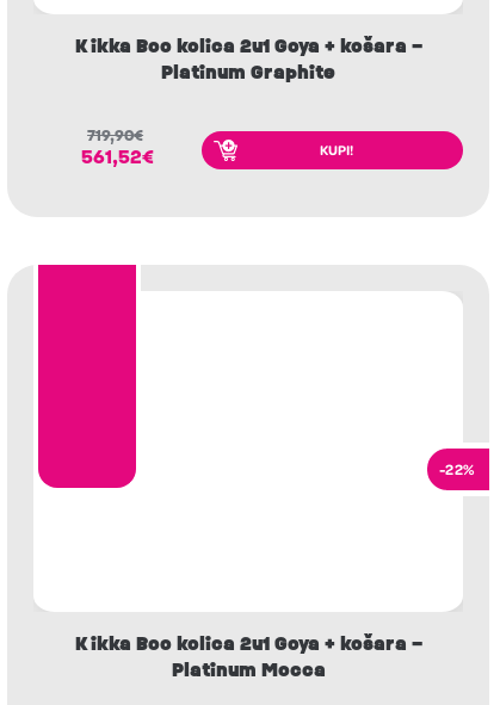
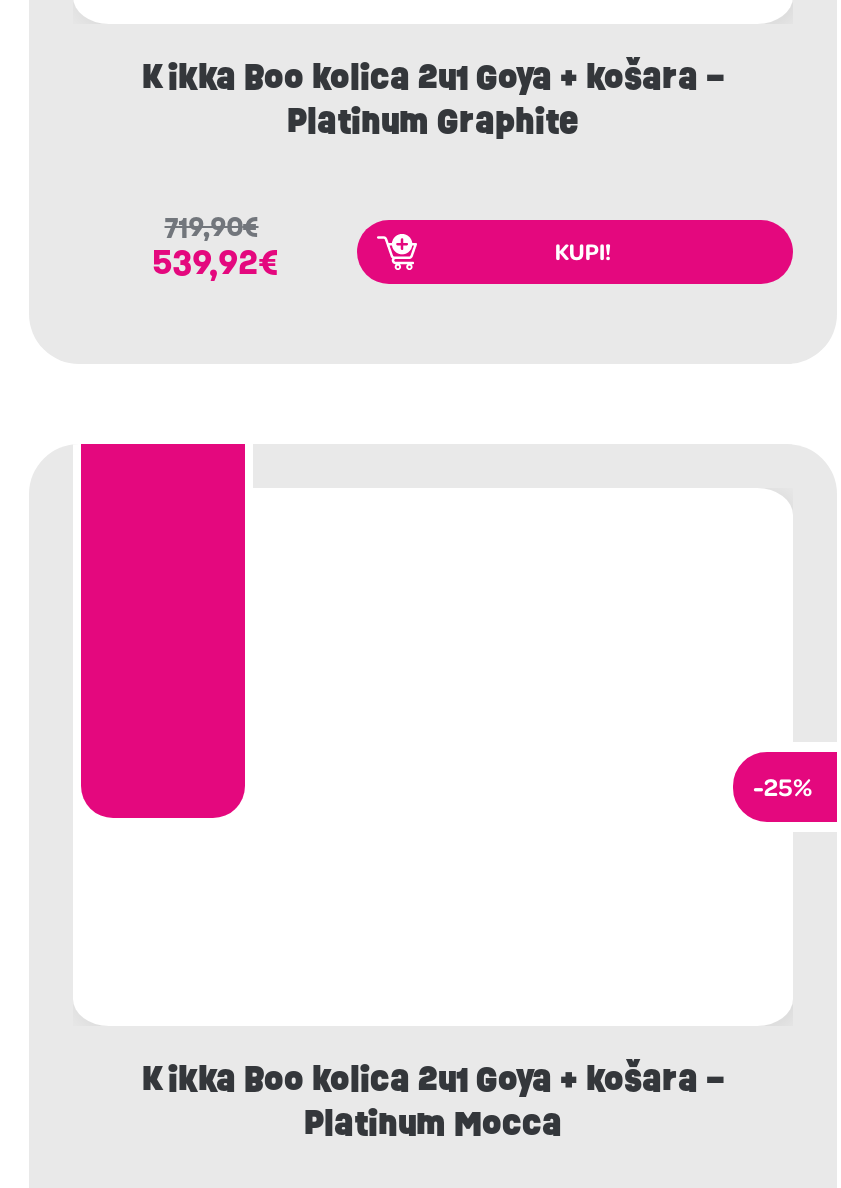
[81,143,154,170] 561,52€ -> [153,240,279,286] 539,92€
[439,459,474,478] -22% -> [753,769,812,801] -25%

